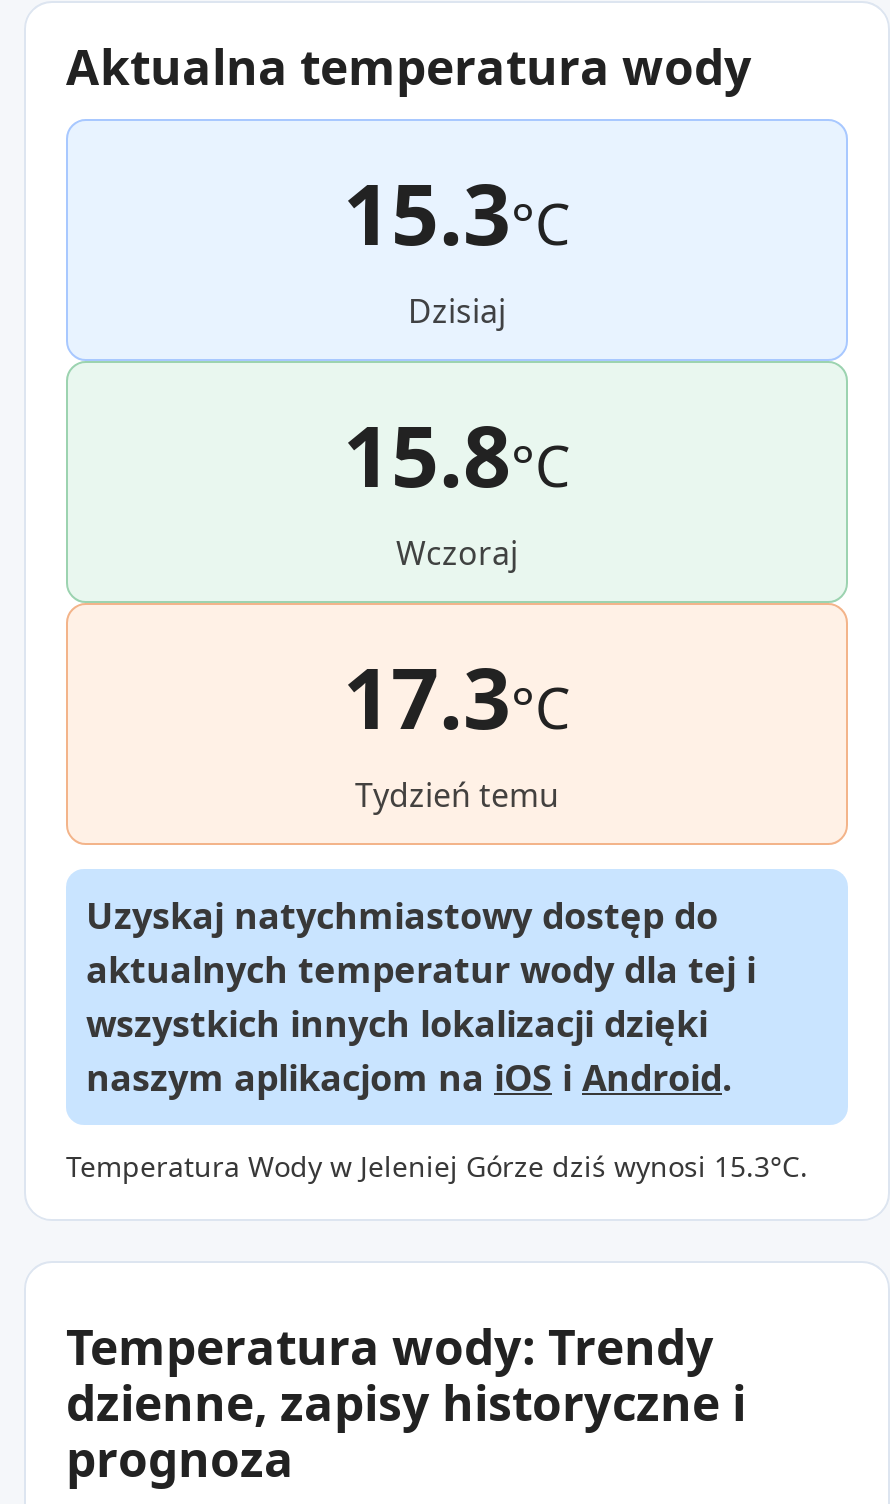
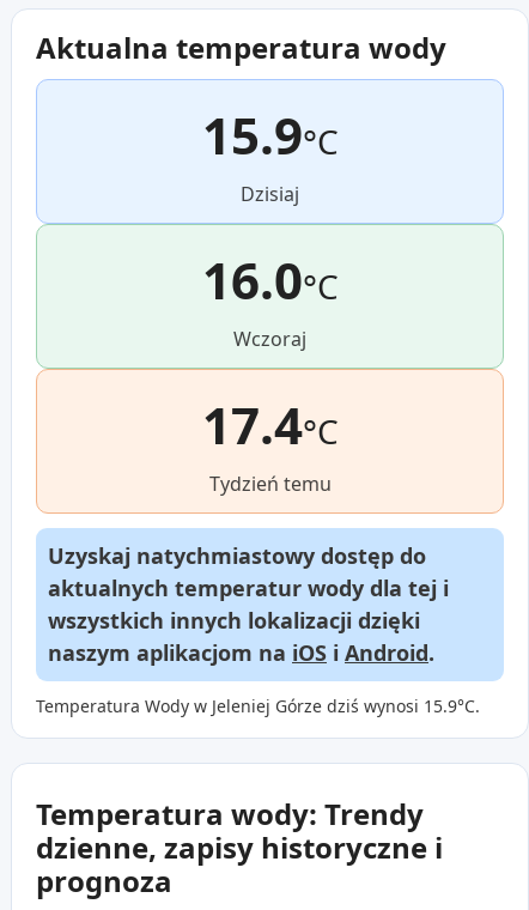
[343,155,571,269] 15.3°C -> [202,101,338,169] 15.9°C
[343,397,571,511] 15.8°C -> [202,246,338,314] 16.0°C
[343,639,571,753] 17.3°C -> [202,390,338,459] 17.4°C
[66,1147,808,1185] Temperatura Wody w Jeleniej Górze dziś wynosi 15.3°C. -> [36,695,480,717] Temperatura Wody w Jeleniej Górze dziś wynosi 15.9°C.

